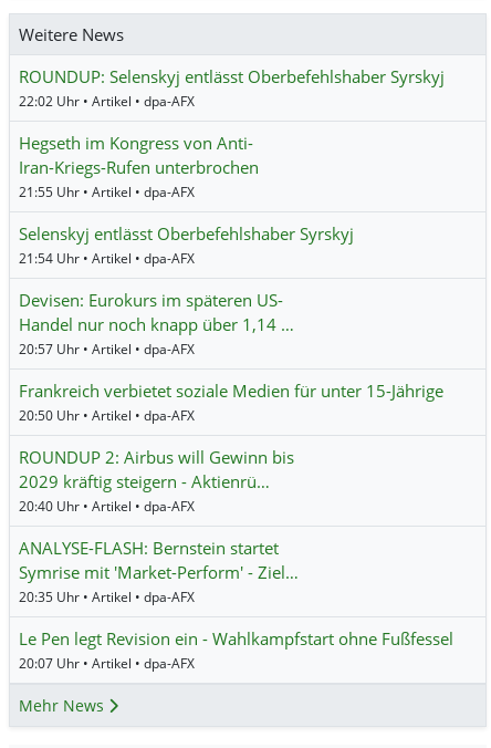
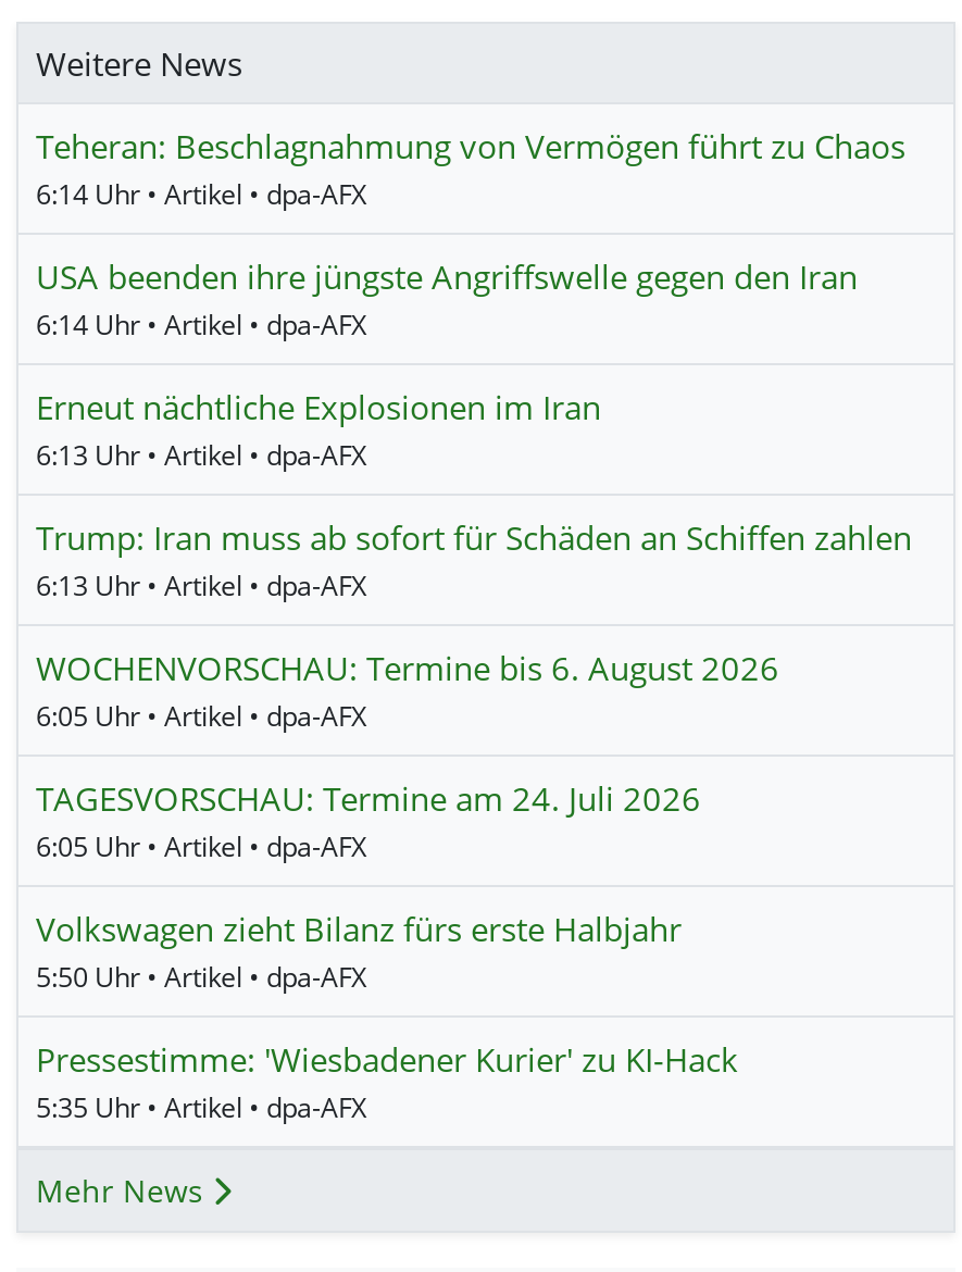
[19,66,445,111] ROUNDUP: Selenskyj entlässt Oberbefehlshaber Syrskyj | 22:02 Uhr • Artikel • dpa-AFX -> [36,124,905,214] Teheran: Beschlagnahmung von Vermögen führt zu Chaos | 6:14 Uhr • Artikel • dpa-AFX
[19,132,259,202] Hegseth im Kongress von Anti- | Iran-Kriegs-Rufen unterbrochen | 21:55 Uhr • Artikel • dpa-AFX -> [36,255,858,344] USA beenden ihre jüngste Angriffswelle gegen den Iran | 6:14 Uhr • Artikel • dpa-AFX
[19,223,354,268] Selenskyj entlässt Oberbefehlshaber Syrskyj | 21:54 Uhr • Artikel • dpa-AFX -> [36,385,601,474] Erneut nächtliche Explosionen im Iran | 6:13 Uhr • Artikel • dpa-AFX
[19,289,294,359] Devisen: Eurokurs im späteren US- | Handel nur noch knapp über 1,14 … | 20:57 Uhr • Artikel • dpa-AFX -> [36,516,912,605] Trump: Iran muss ab sofort für Schäden an Schiffen zahlen | 6:13 Uhr • Artikel • dpa-AFX
[19,380,443,425] Frankreich verbietet soziale Medien für unter 15-Jährige | 20:50 Uhr • Artikel • dpa-AFX -> [36,646,779,735] WOCHENVORSCHAU: Termine bis 6. August 2026 | 6:05 Uhr • Artikel • dpa-AFX
[19,446,294,516] ROUNDUP 2: Airbus will Gewinn bis | 2029 kräftig steigern - Aktienrü… | 20:40 Uhr • Artikel • dpa-AFX -> [36,777,701,866] TAGESVORSCHAU: Termine am 24. Juli 2026 | 6:05 Uhr • Artikel • dpa-AFX
[19,537,299,607] ANALYSE-FLASH: Bernstein startet | Symrise mit 'Market-Perform' - Ziel… | 20:35 Uhr • Artikel • dpa-AFX -> [36,907,682,996] Volkswagen zieht Bilanz fürs erste Halbjahr | 5:50 Uhr • Artikel • dpa-AFX
[19,628,453,673] Le Pen legt Revision ein - Wahlkampfstart ohne Fußfessel | 20:07 Uhr • Artikel • dpa-AFX -> [36,1038,738,1127] Pressestimme: 'Wiesbadener Kurier' zu KI-Hack | 5:35 Uhr • Artikel • dpa-AFX

